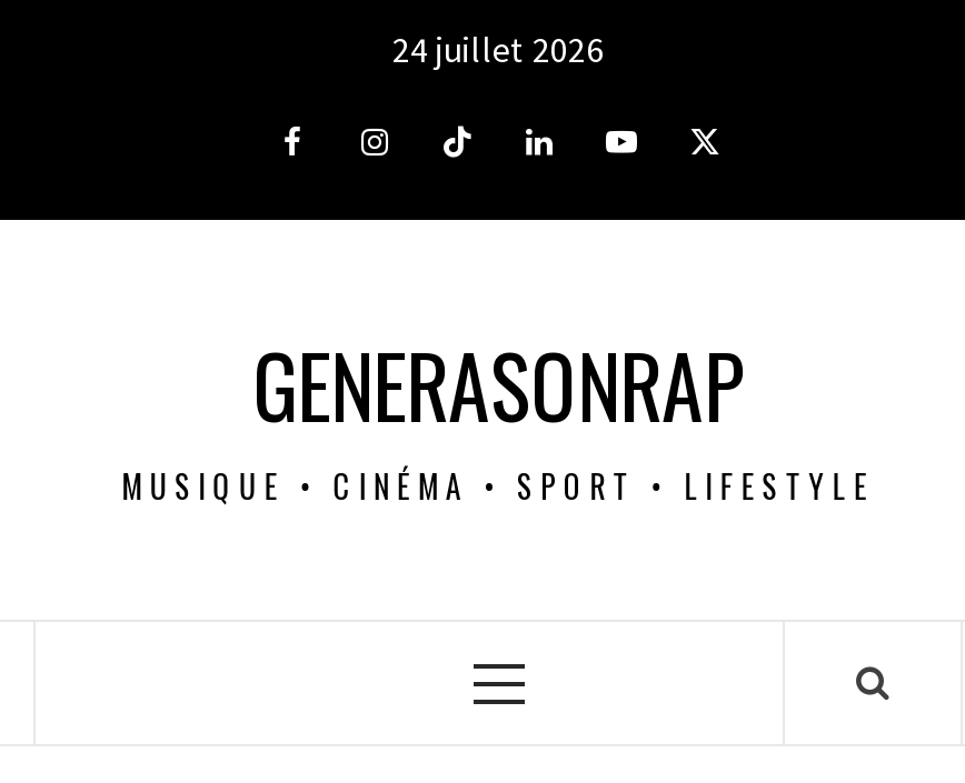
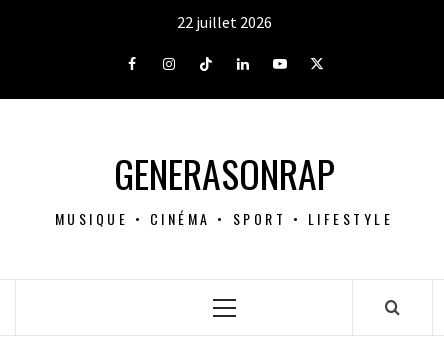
[392,27,604,71] 24 juillet 2026 -> [176,12,271,32] 22 juillet 2026

